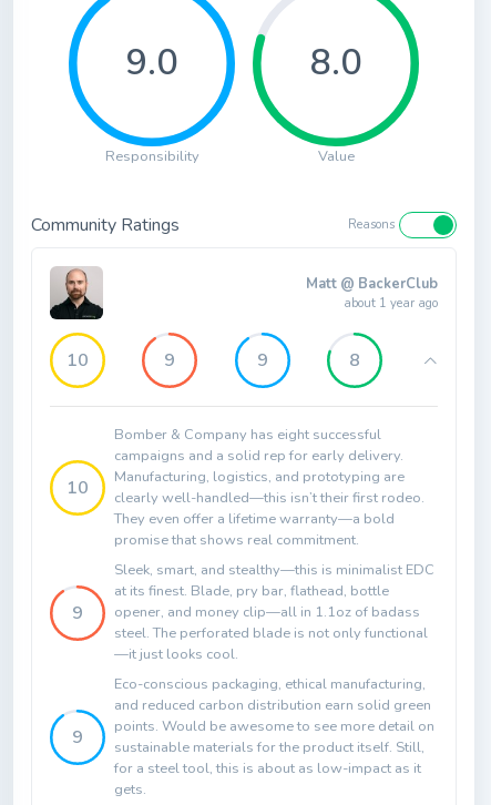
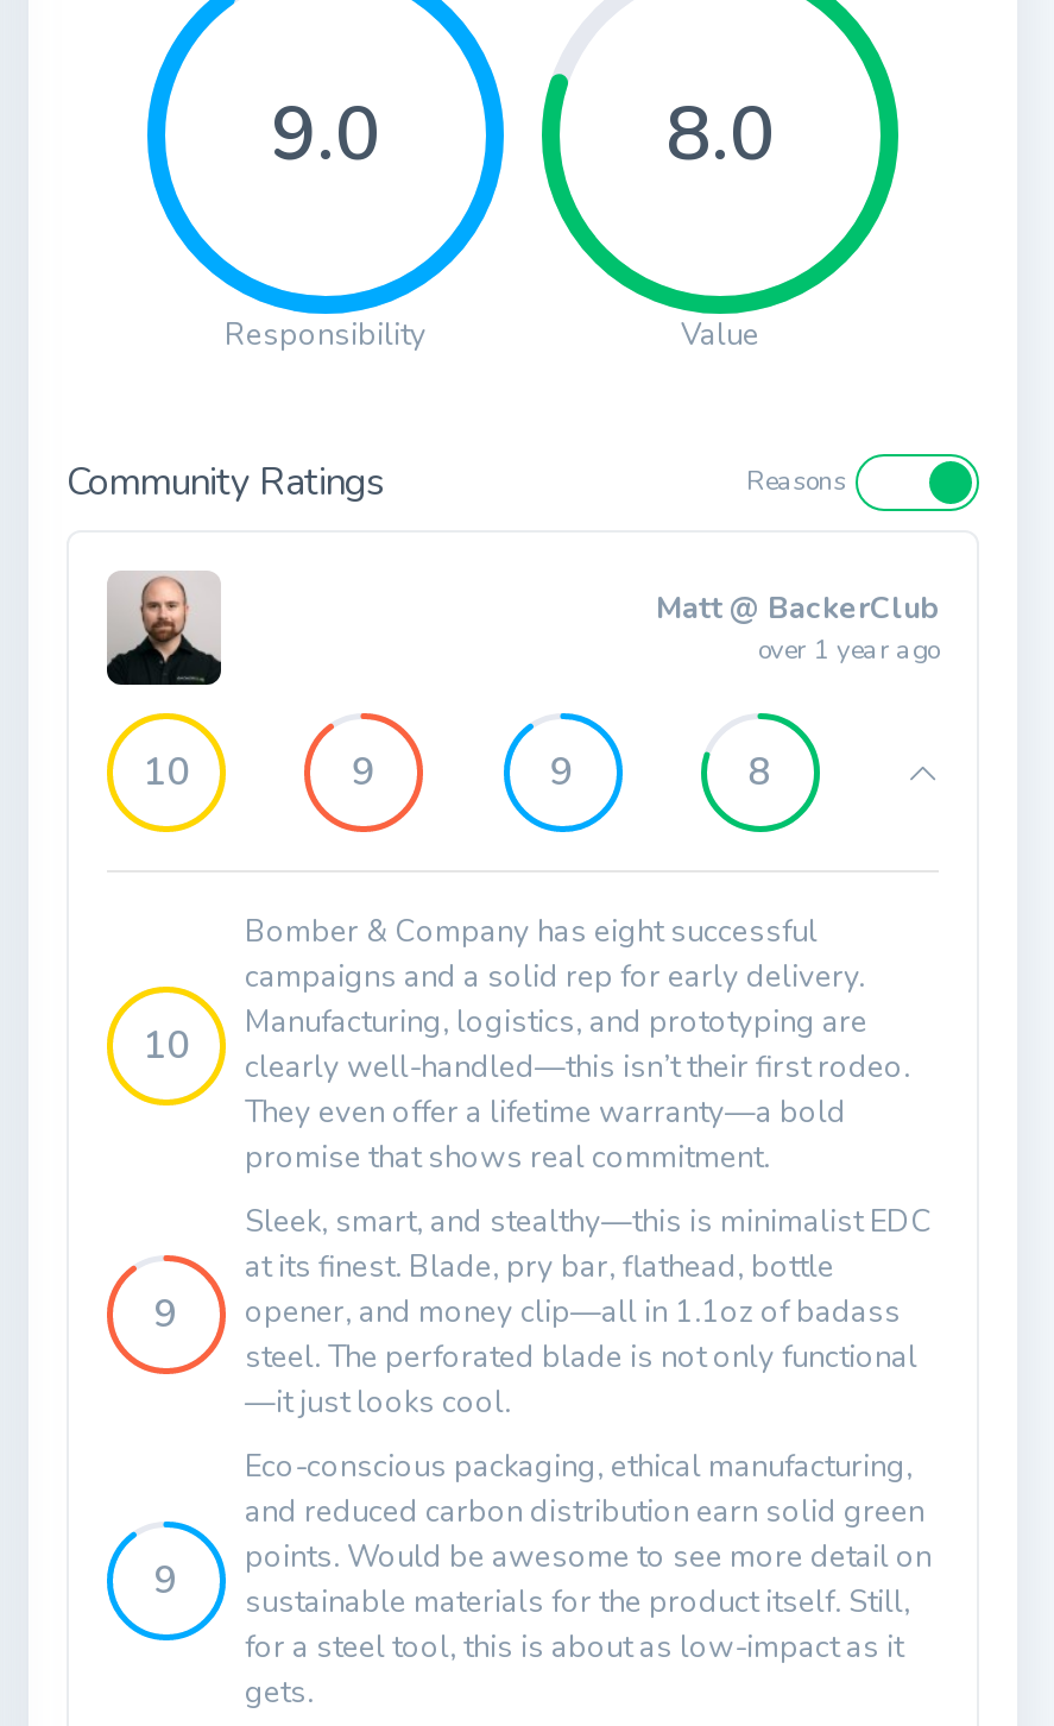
[344,295,438,311] about 1 year ago -> [758,631,939,667] over 1 year ago

